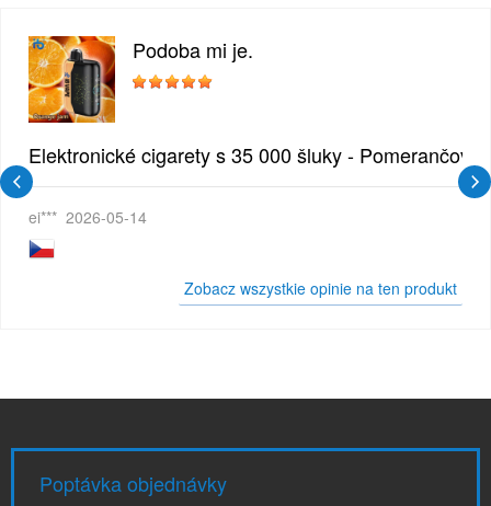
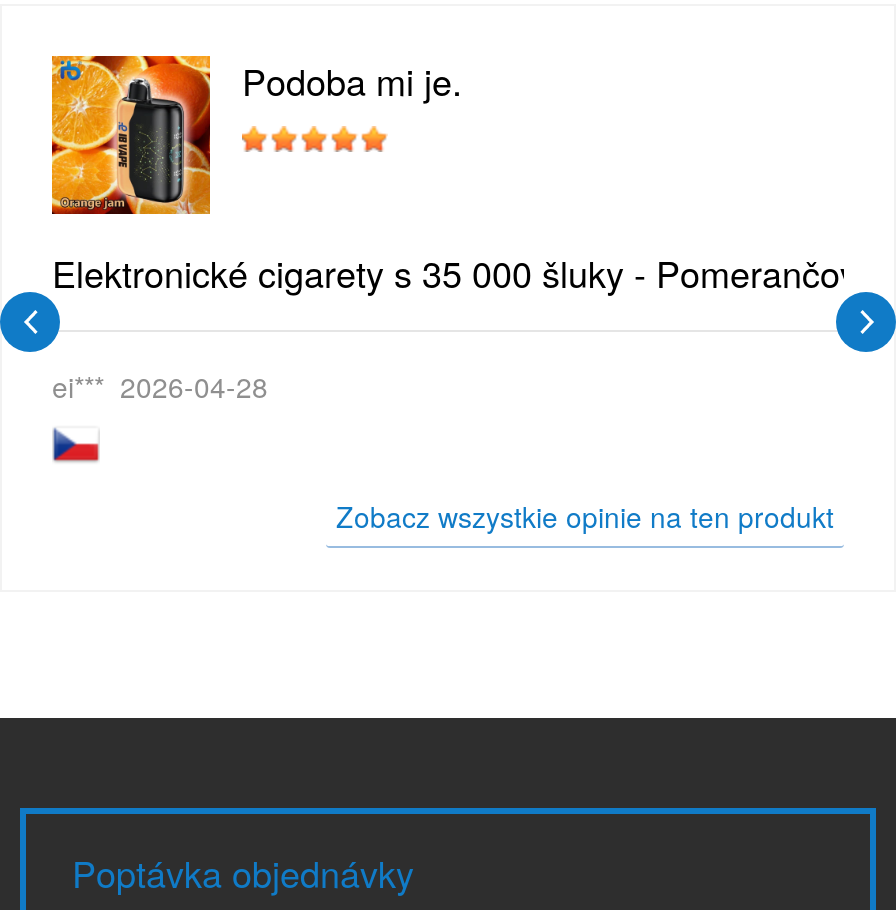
[28,206,147,228] ei*** 2026-05-14 -> [52,366,268,406] ei*** 2026-04-28

